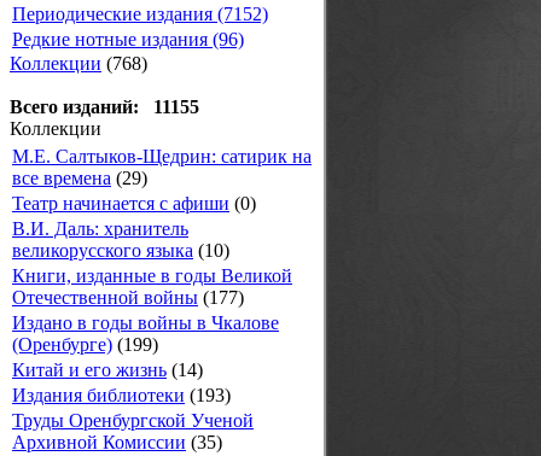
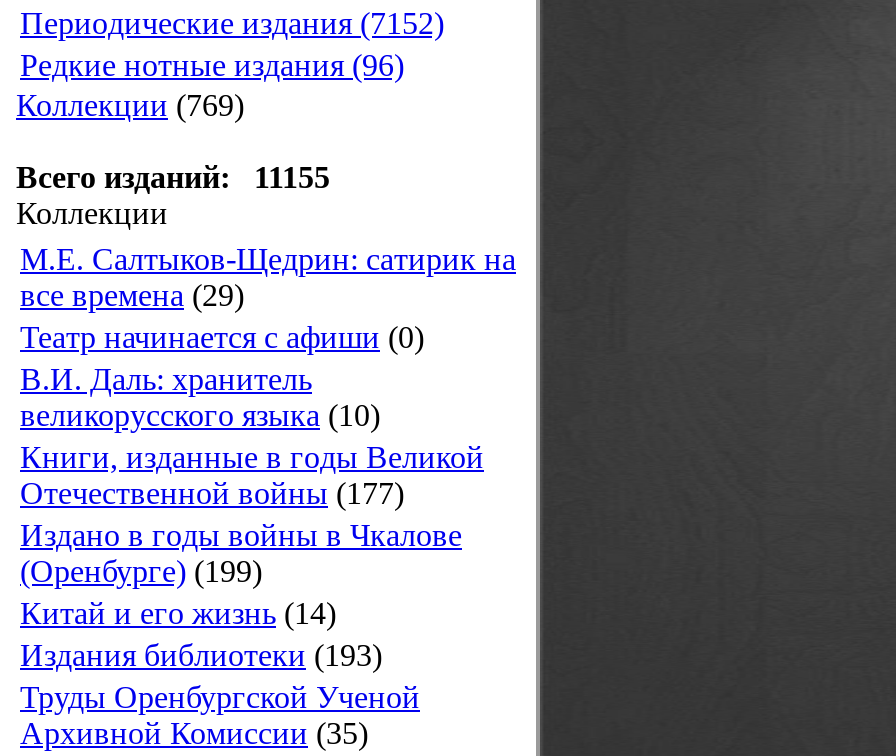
[10,53,147,74] Коллекции (768) -> [16,88,244,122] Коллекции (769)

